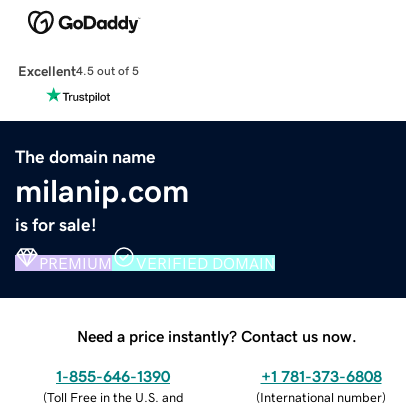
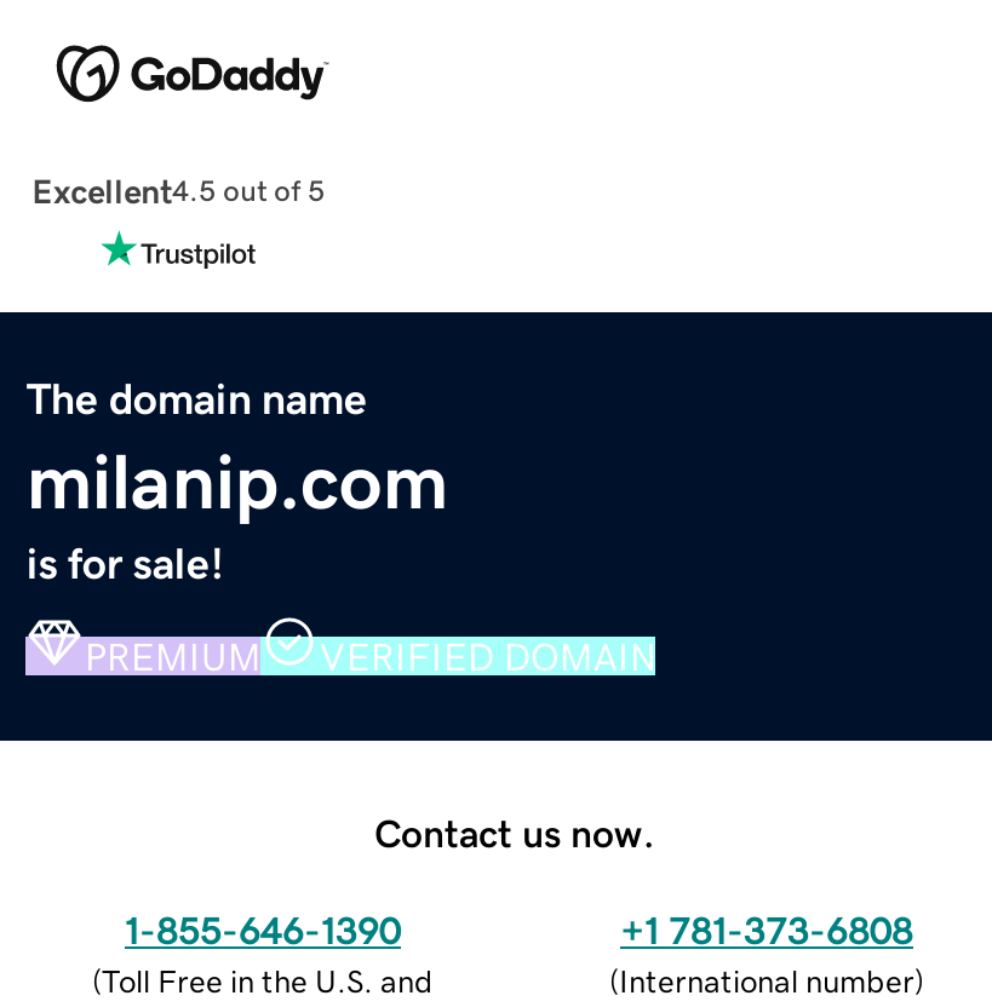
[77,328,357,344] Need a price instantly? Contact us now. -> [374,812,655,851] Contact us now.

